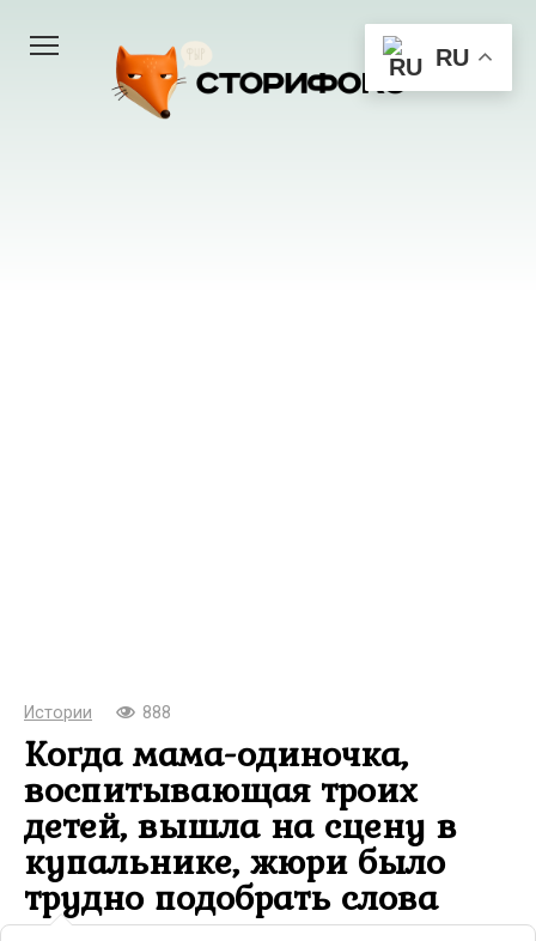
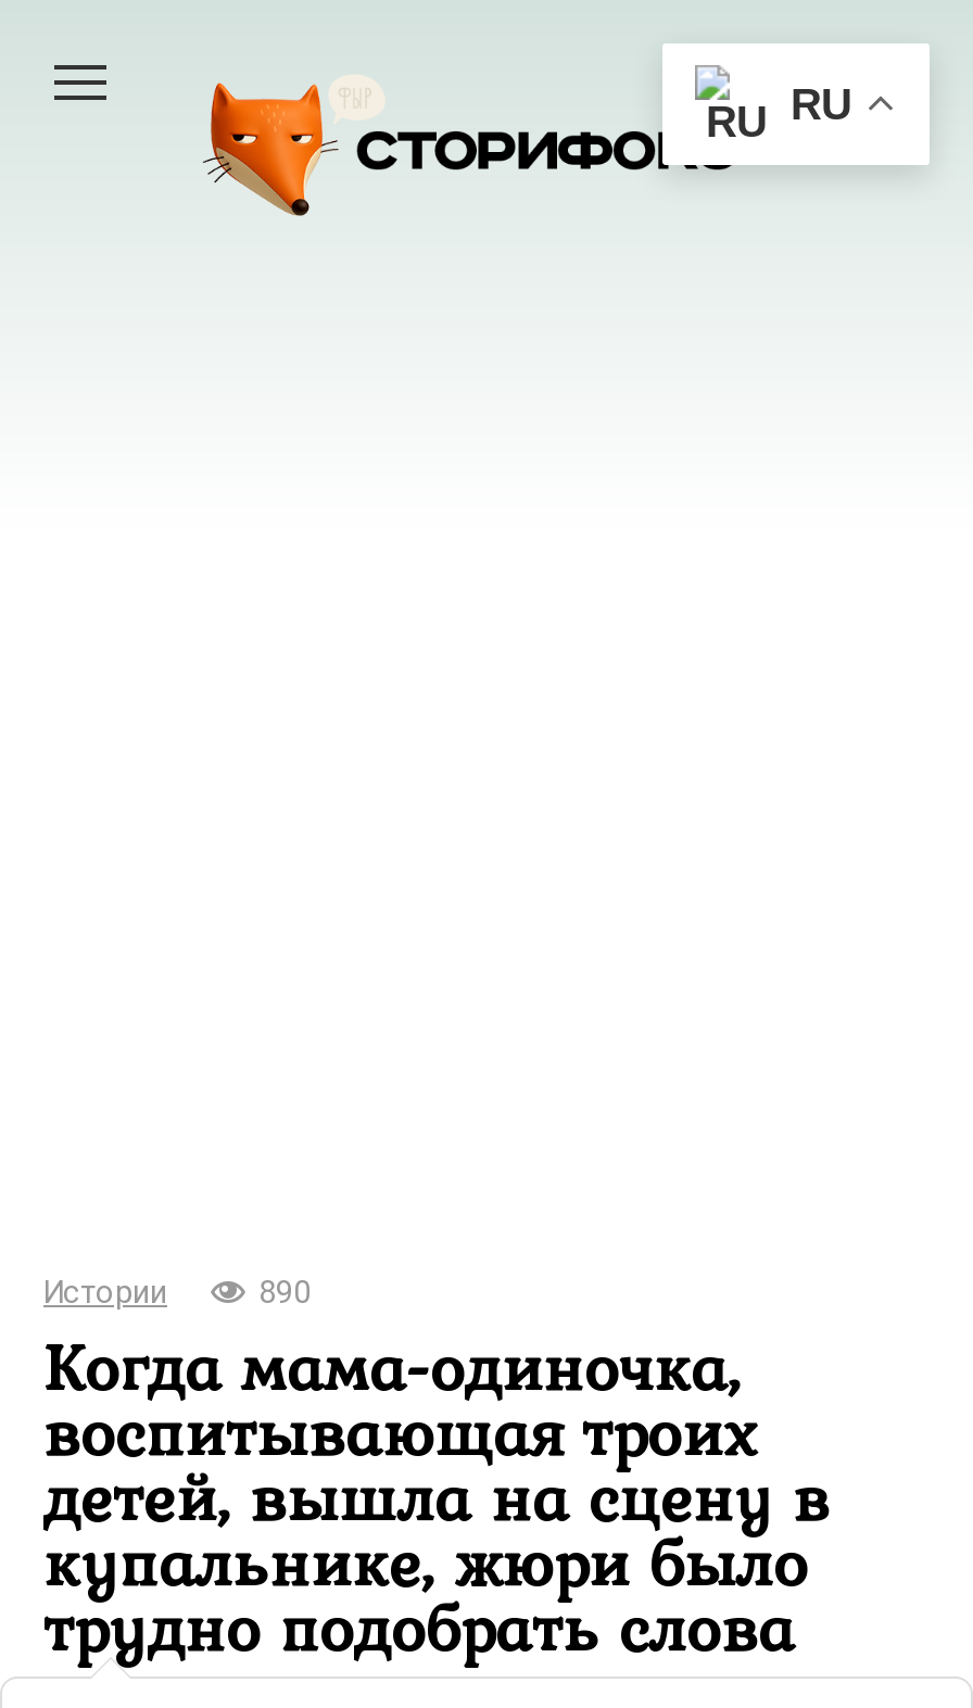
[142,703,171,723] 888 -> [258,1275,311,1312] 890

